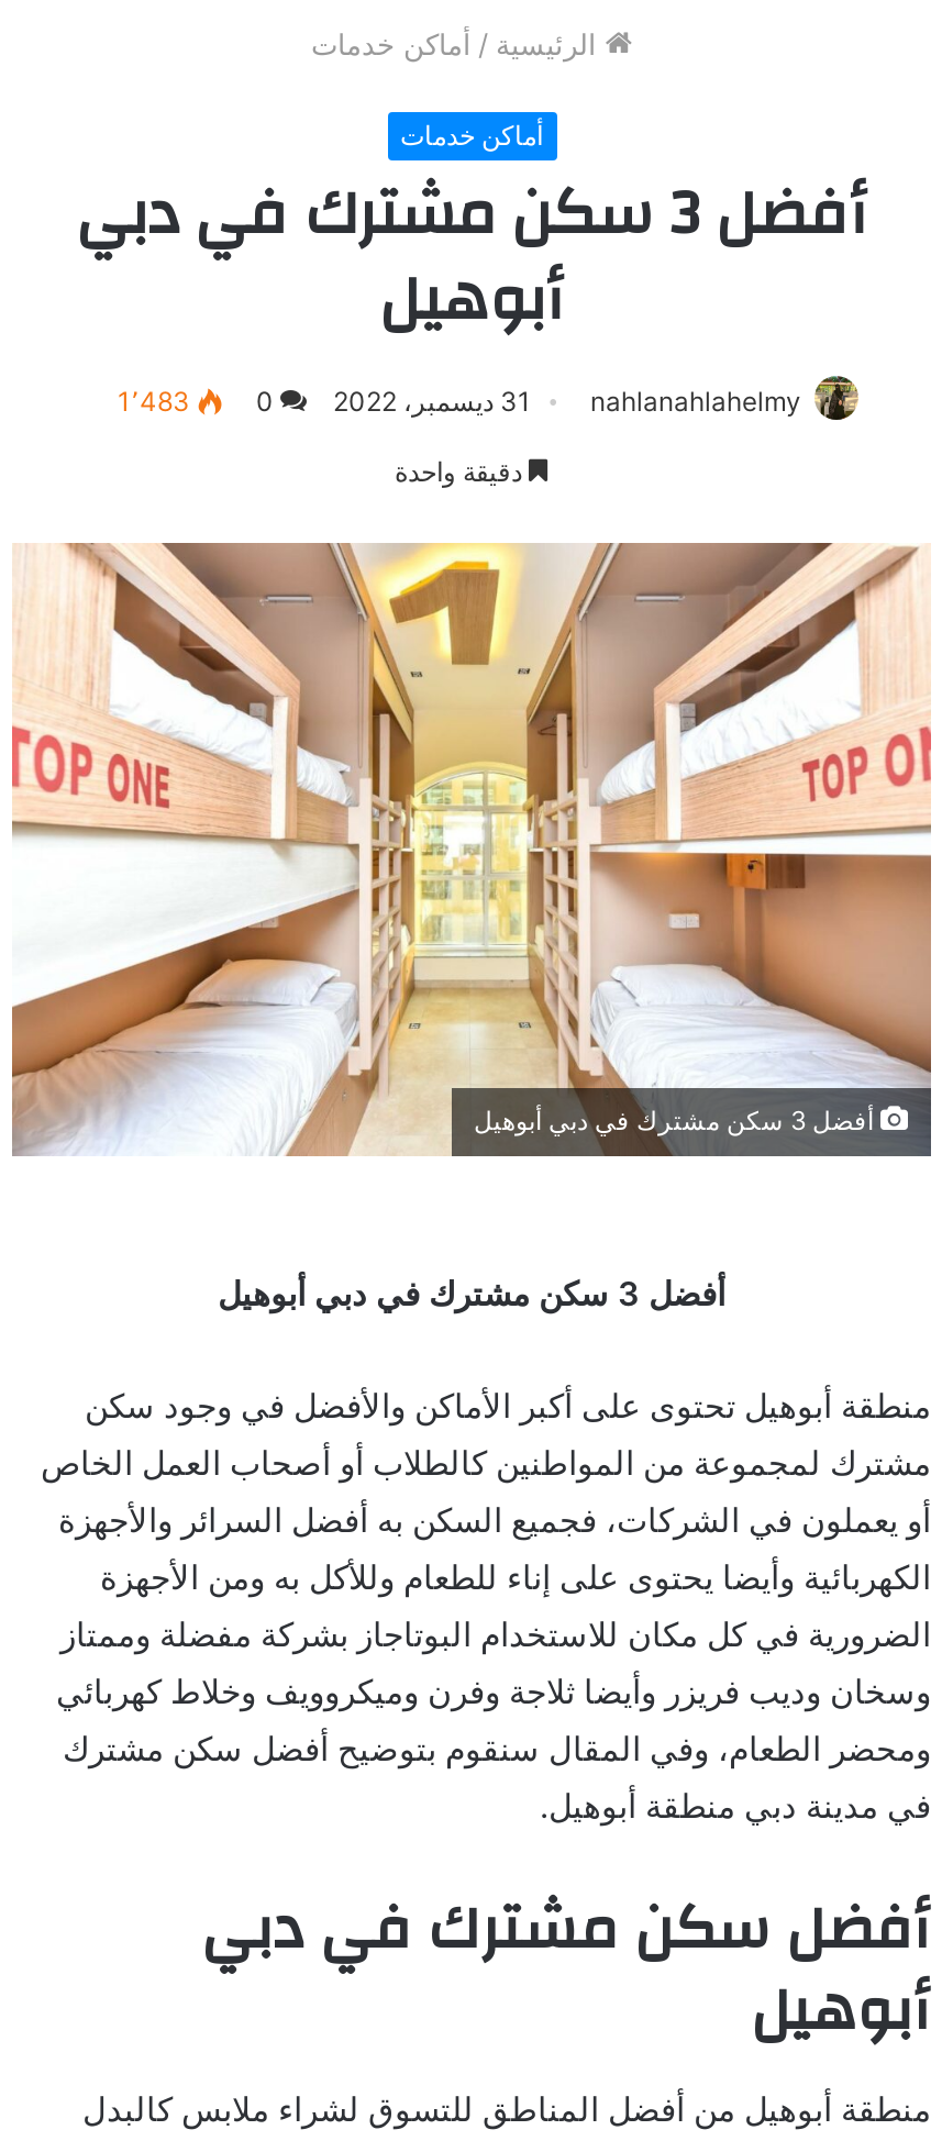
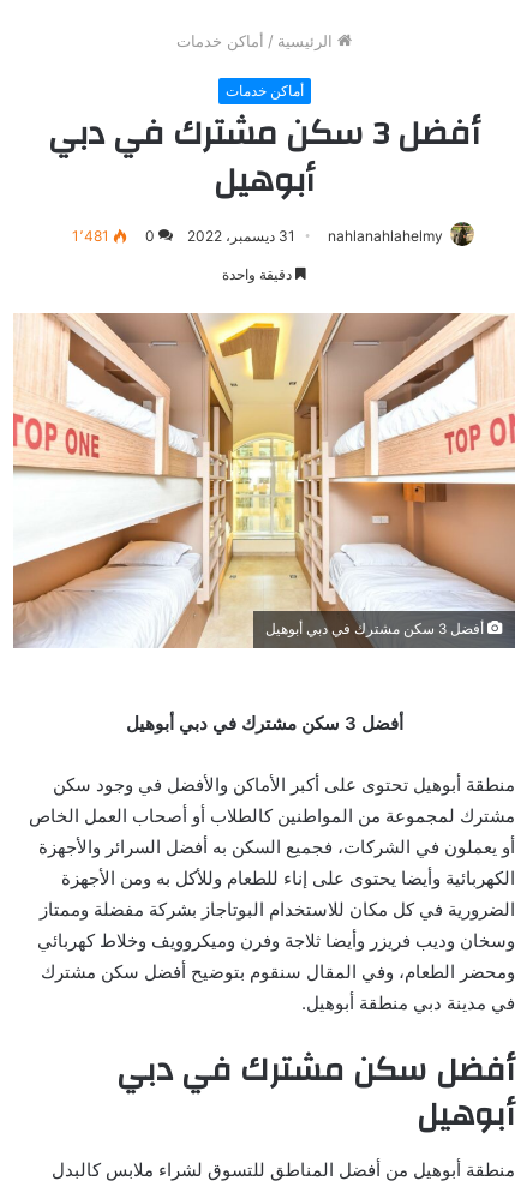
[118,385,274,418] 1٬483 0 -> [72,227,155,245] 1٬481 0

